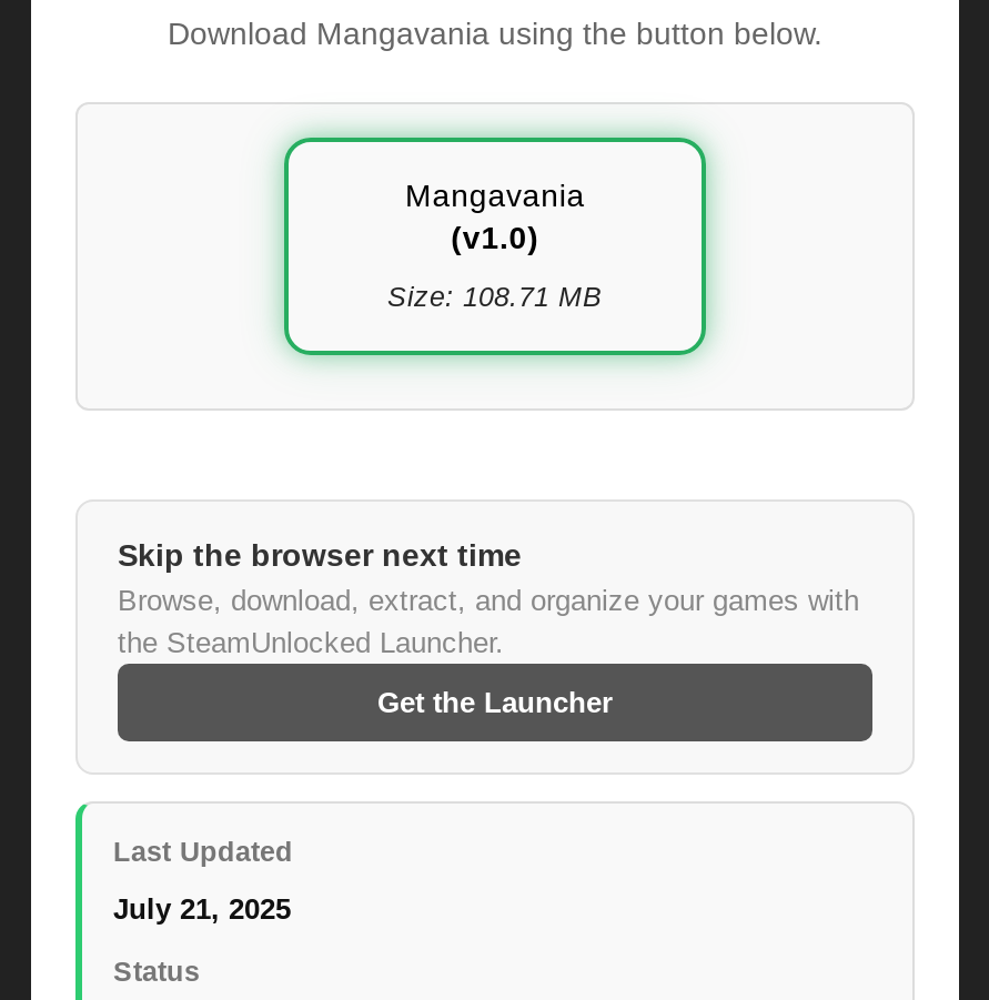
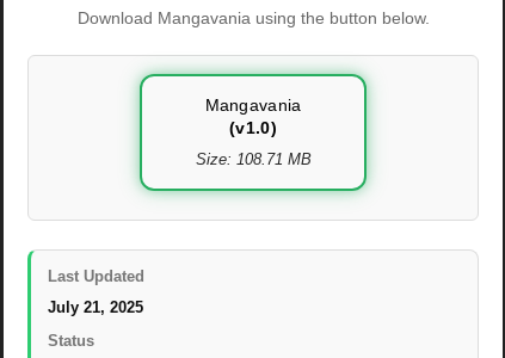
[118,536,859,718] Skip the browser next time | Browse, download, extract, and organize your games with | the SteamUnlocked Launcher. | Get the Launcher -> none

